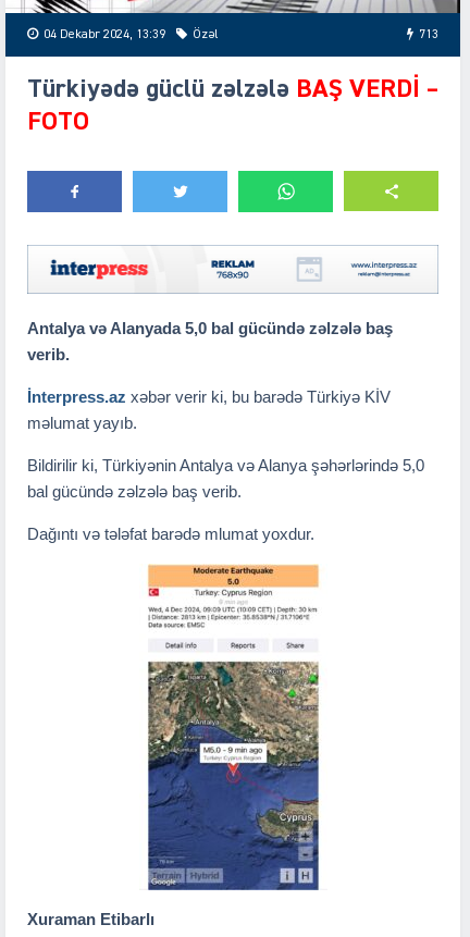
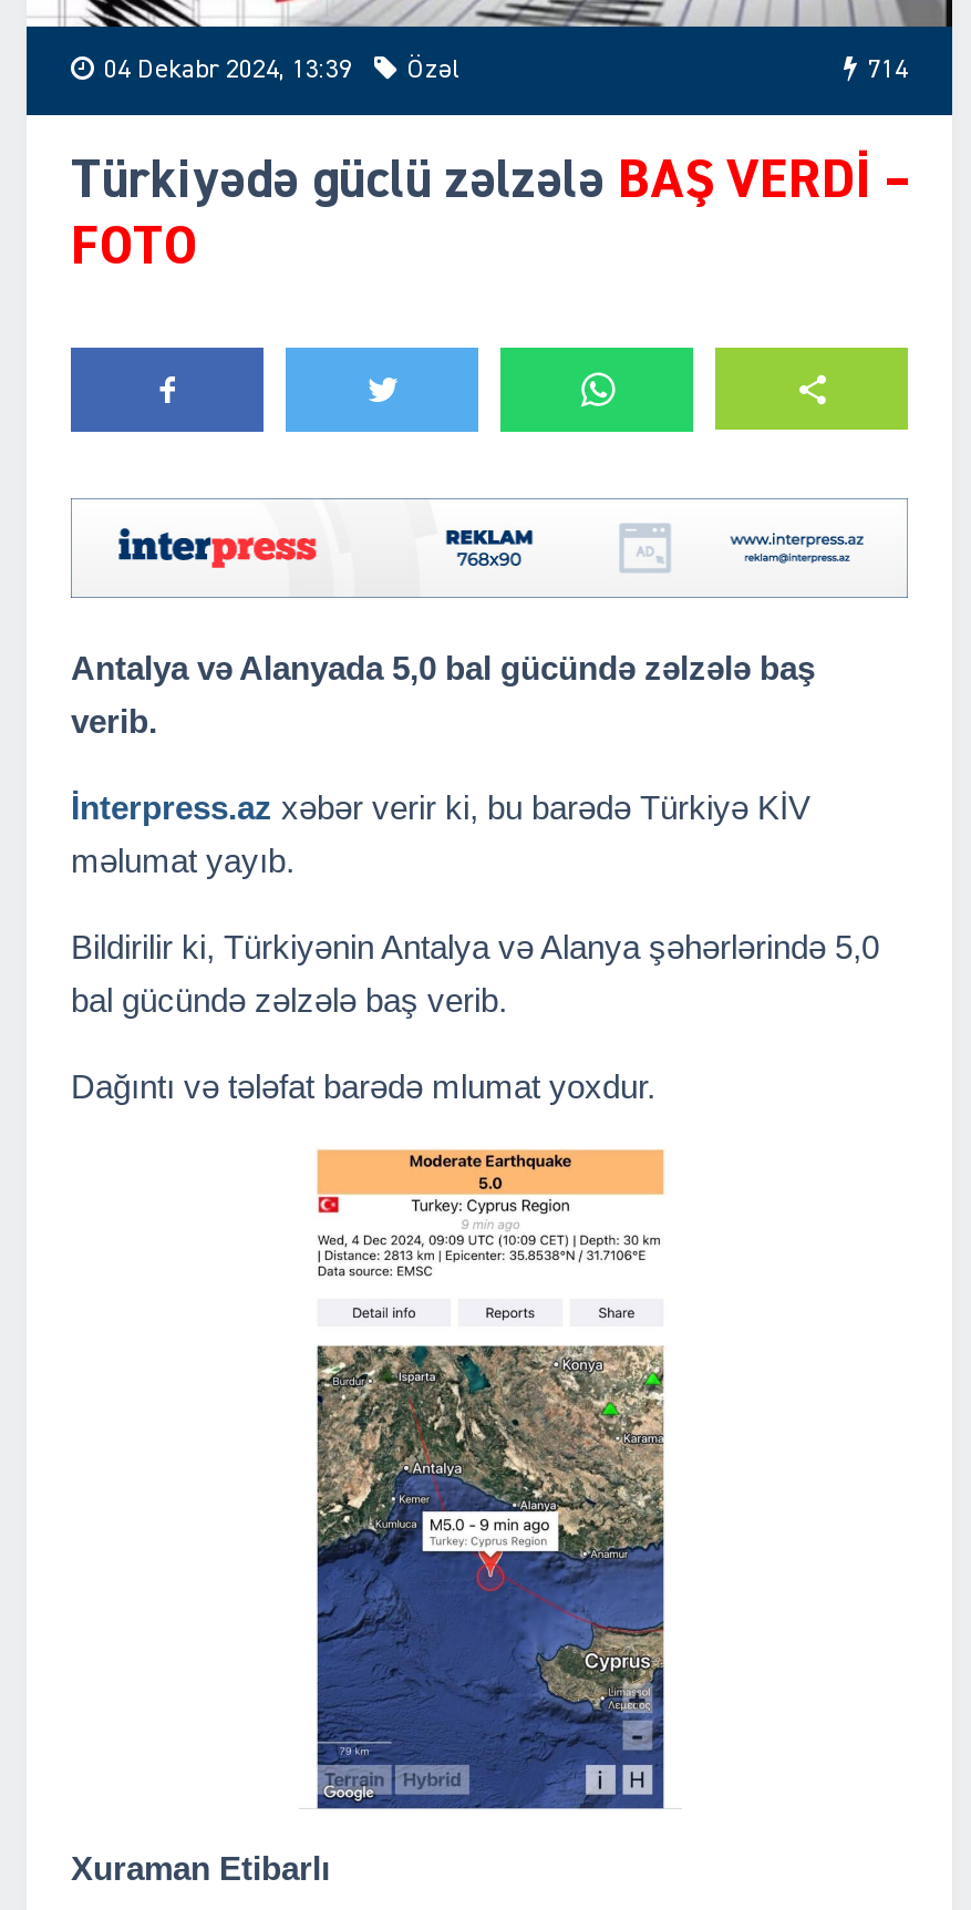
[419,29,438,42] 713 -> [868,58,908,85] 714

